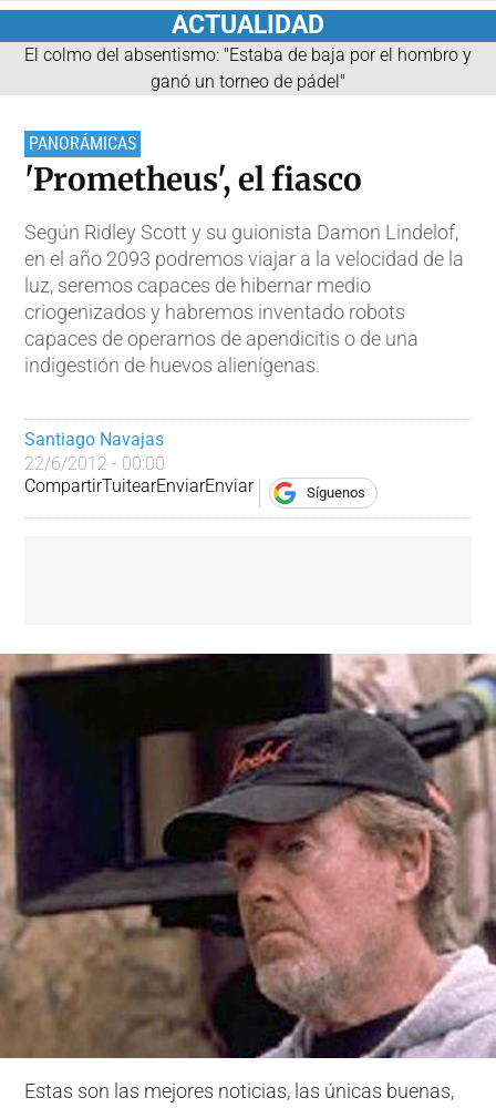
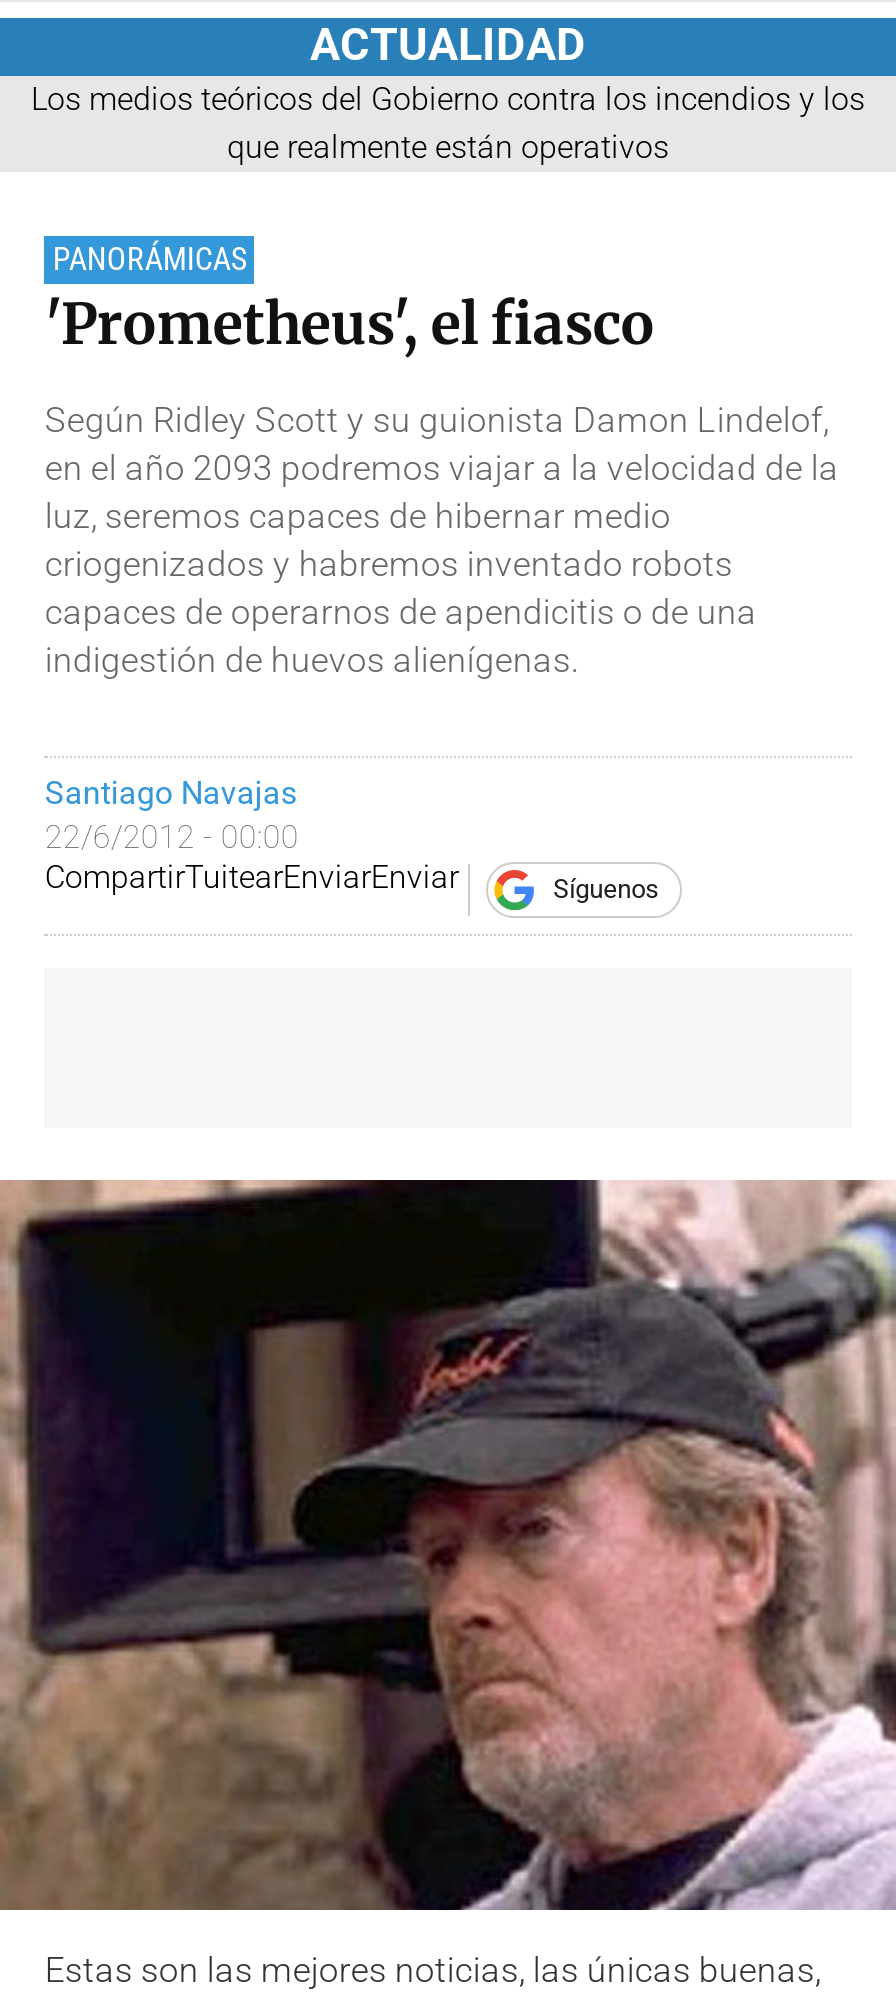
[24,44,472,92] El colmo del absentismo: "Estaba de baja por el hombro y | ganó un torneo de pádel" -> [31,79,865,165] Los medios teóricos del Gobierno contra los incendios y los | que realmente están operativos

